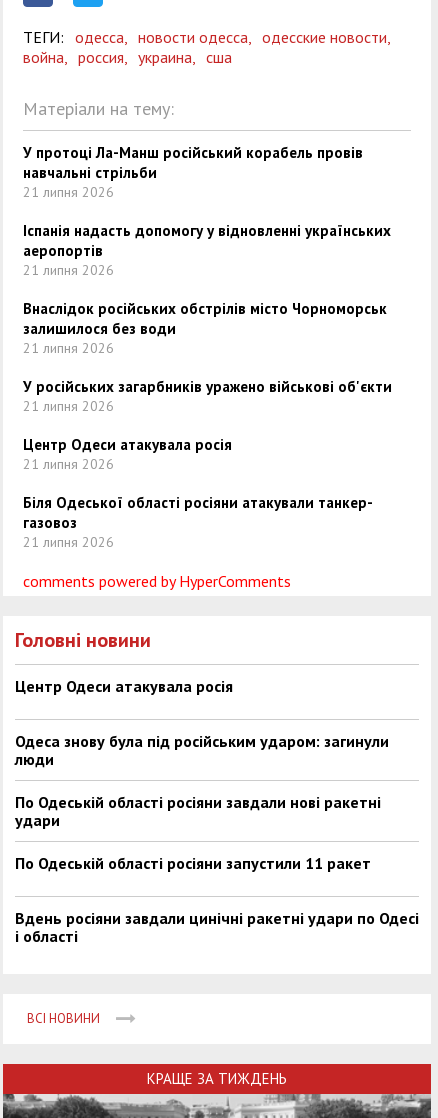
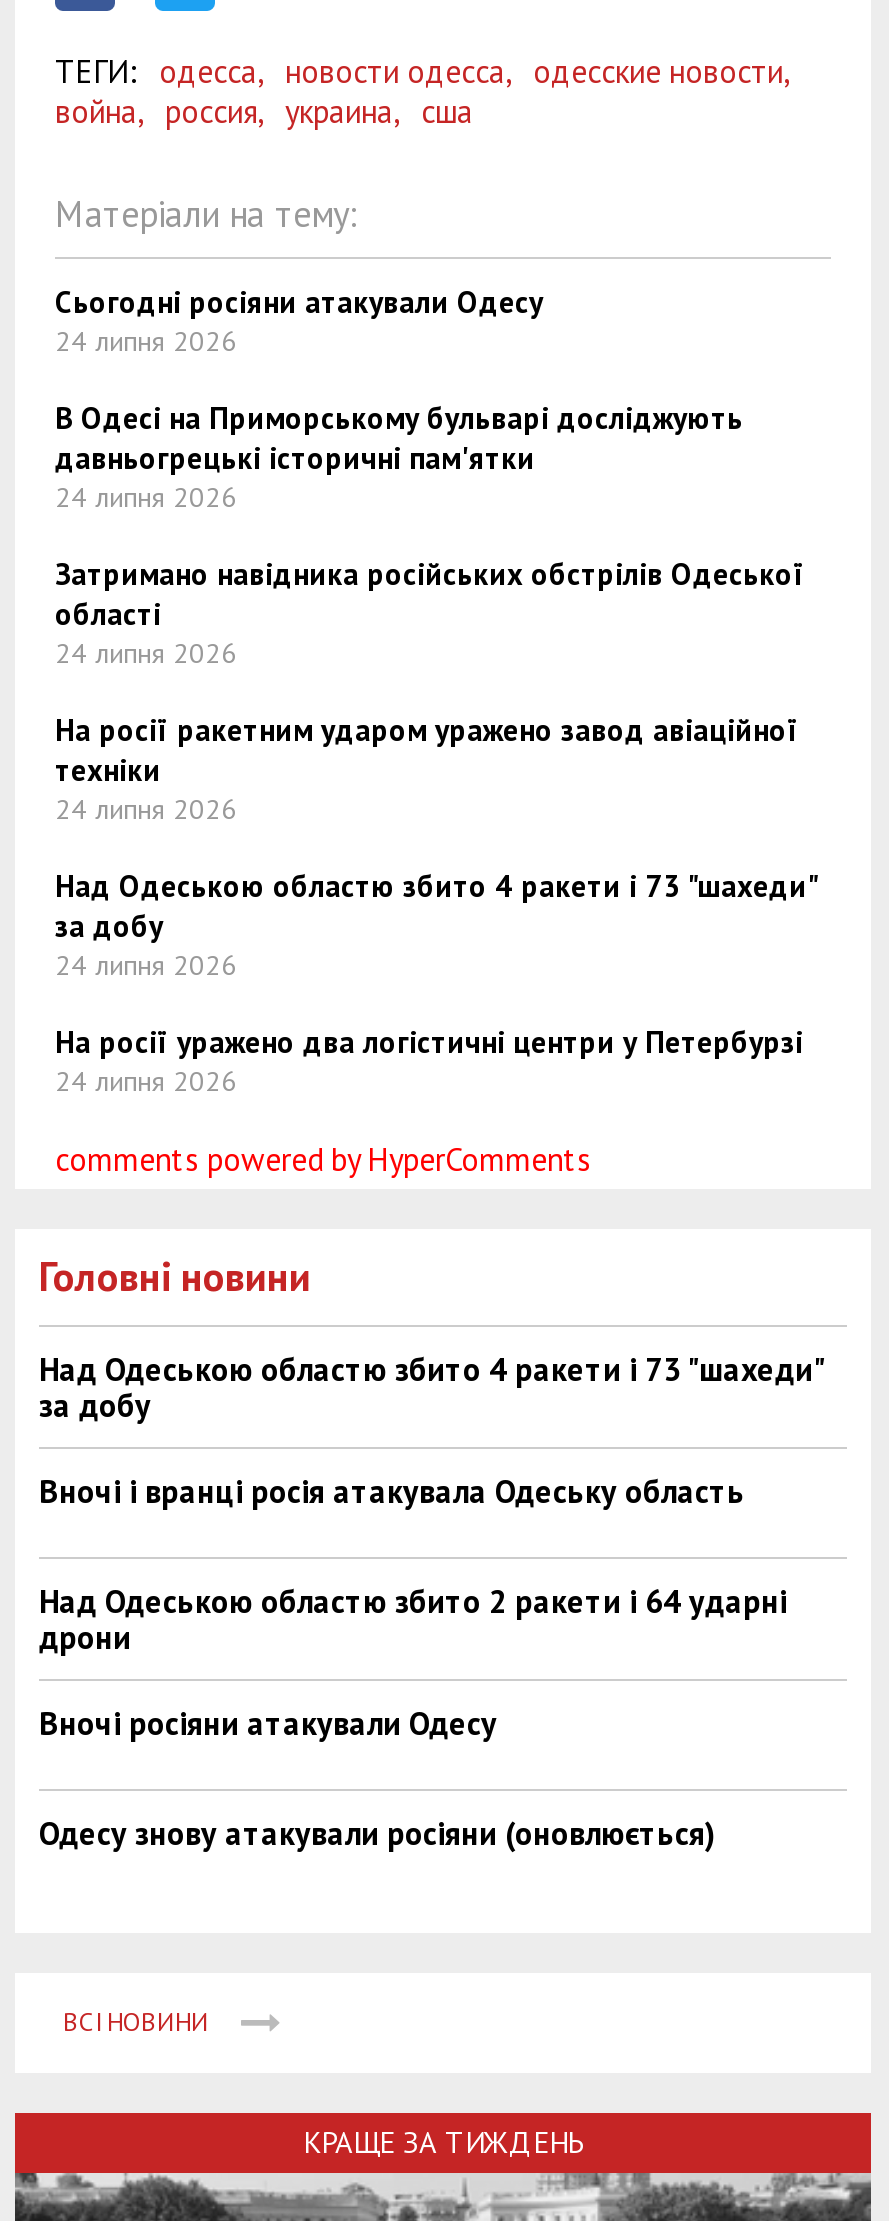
[23,143,363,201] У протоці Ла-Манш російський корабель провів | навчальні стрільби | 21 липня 2026 -> [55,282,543,358] Сьогодні росіяни атакували Одесу | 24 липня 2026
[23,221,391,279] Іспанія надасть допомогу у відновленні українських | аеропортів | 21 липня 2026 -> [55,398,743,514] В Одесі на Приморському бульварі досліджують | давньогрецькі історичні пам'ятки | 24 липня 2026
[23,299,387,357] Внаслідок російських обстрілів місто Чорноморськ | залишилося без води | 21 липня 2026 -> [55,554,805,670] Затримано навідника російських обстрілів Одеської | області | 24 липня 2026
[23,377,392,415] У російських загарбників уражено військові об'єкти | 21 липня 2026 -> [55,710,799,826] На росії ракетним ударом уражено завод авіаційної | техніки | 24 липня 2026
[23,435,232,473] Центр Одеси атакувала росія | 21 липня 2026 -> [55,866,815,982] Над Одеською областю збито 4 ракети і 73 "шахеди" | за добу | 24 липня 2026
[23,493,373,551] Біля Одеської області росіяни атакували танкер- | газовоз | 21 липня 2026 -> [55,1022,803,1098] На росії уражено два логістичні центри у Петербурзі | 24 липня 2026
[15,676,233,696] Центр Одеси атакувала росія -> [39,1348,823,1424] Над Одеською областю збито 4 ракети і 73 "шахеди" | за добу
[15,731,389,769] Одеса знову була під російським ударом: загинули | люди -> [39,1470,745,1510] Вночі і вранці росія атакувала Одеську область
[15,792,381,830] По Одеській області росіяни завдали нові ракетні | удари -> [39,1580,787,1656] Над Одеською областю збито 2 ракети і 64 ударні | дрони
[15,853,371,873] По Одеській області росіяни запустили 11 ракет -> [39,1702,497,1742] Вночі росіяни атакували Одесу
[15,908,419,946] Вдень росіяни завдали цинічні ракетні удари по Одесі | і області -> [39,1812,715,1852] Одесу знову атакували росіяни (оновлюється)

